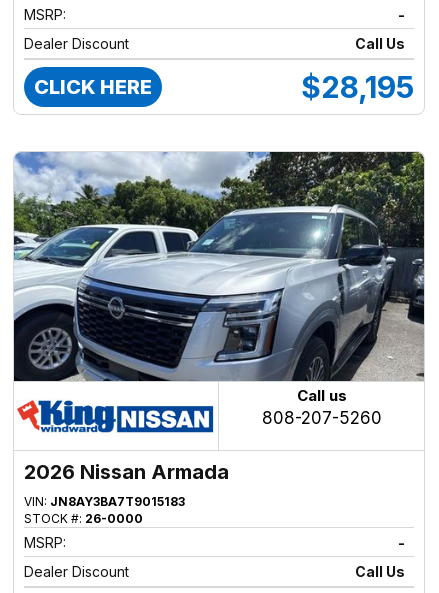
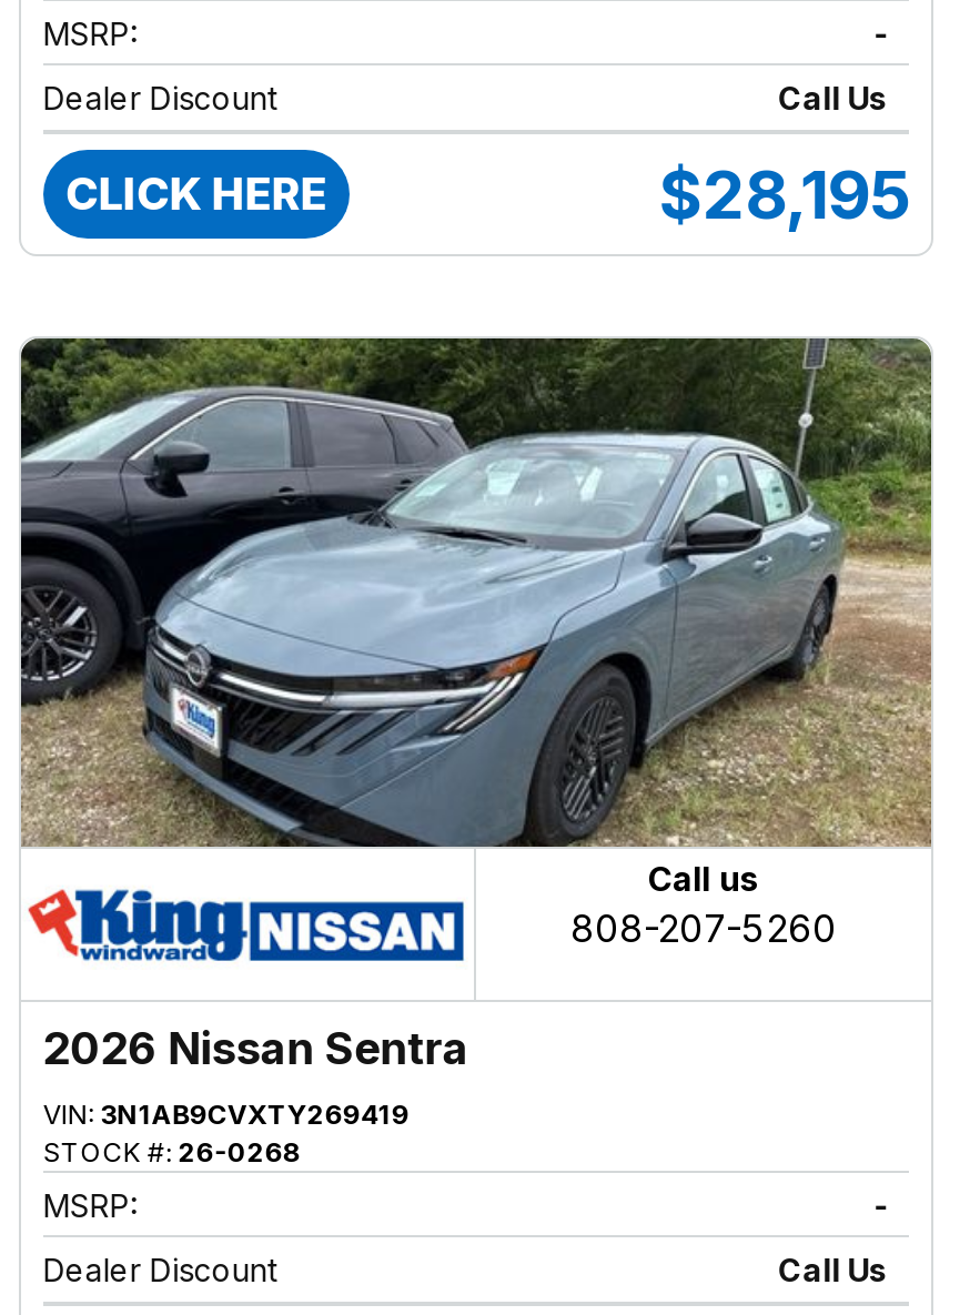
[13,151,425,382] [image] -> [19,335,933,850] [image]
[24,460,229,484] 2026 Nissan Armada -> [43,1022,469,1075] 2026 Nissan Sentra
[24,494,185,509] VIN: JN8AY3BA7T9015183 -> [43,1097,409,1130] VIN: 3N1AB9CVXTY269419
[24,511,143,526] STOCK #: 26-0000 -> [43,1135,301,1168] STOCK #: 26-0268

